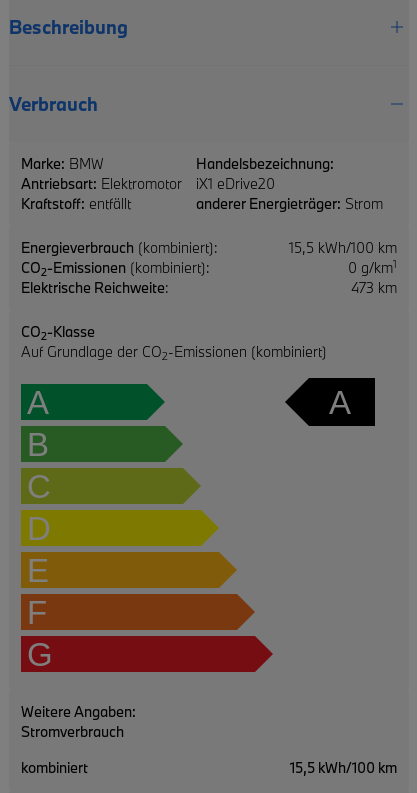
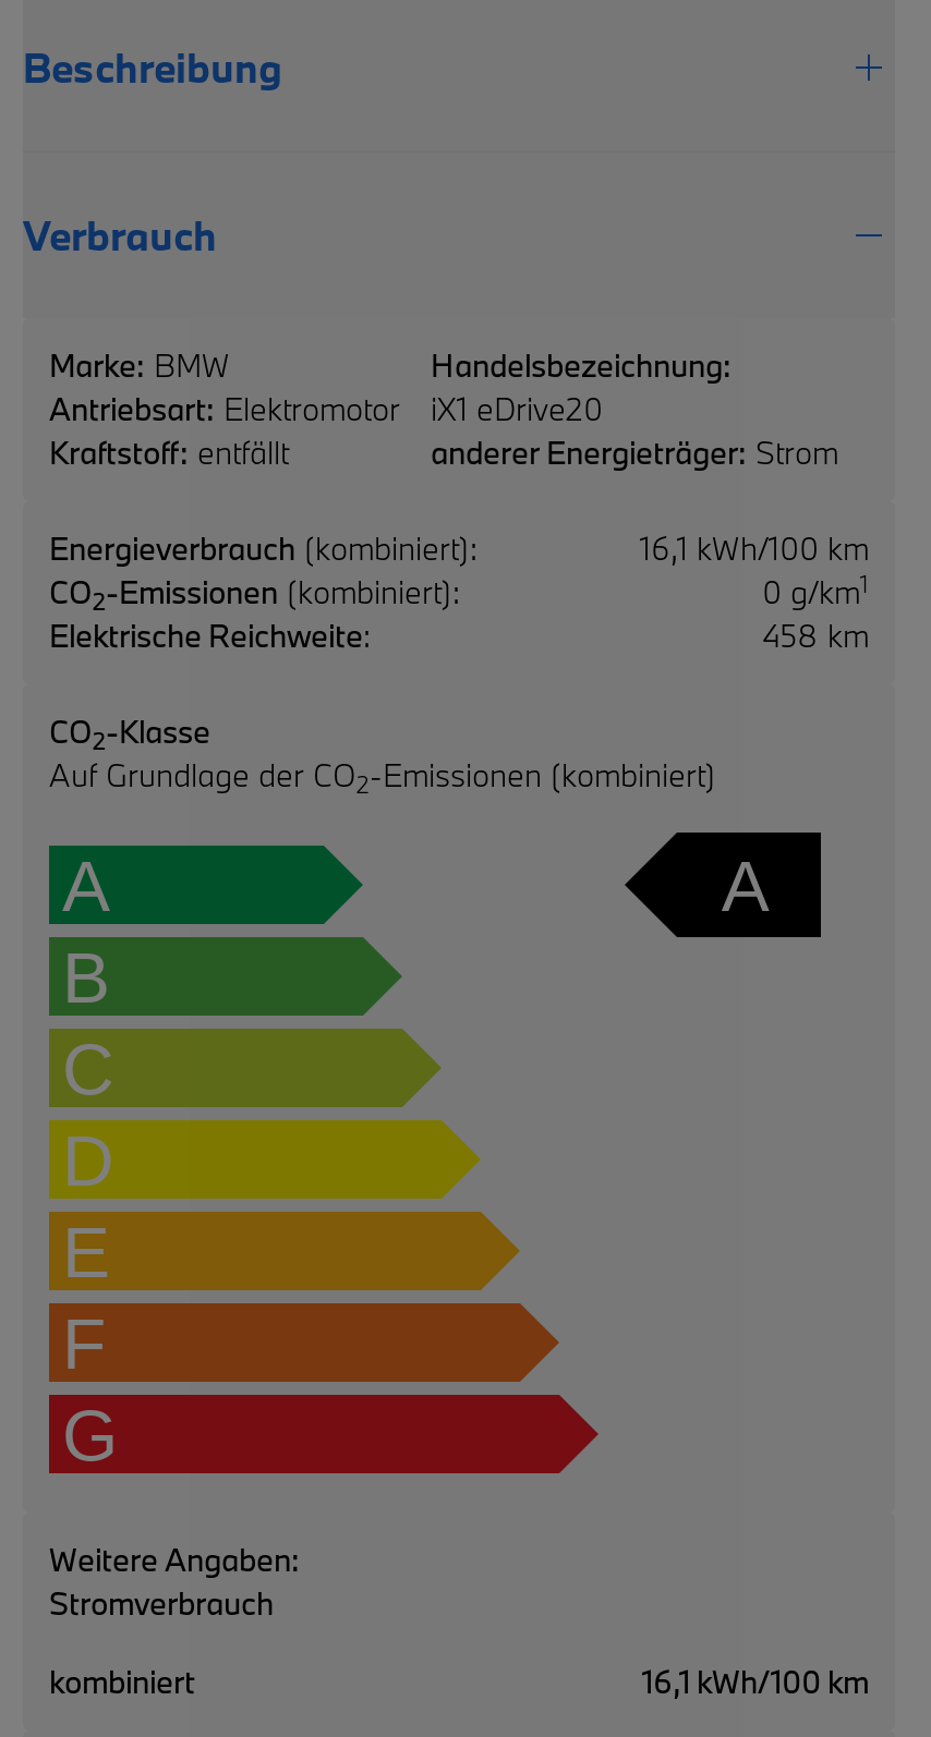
[289,238,397,257] 15,5 kWh/100 km -> [640,527,869,569] 16,1 kWh/100 km
[351,278,397,297] 473 km -> [762,615,869,656] 458 km
[290,758,397,777] 15,5 kWh/100 km -> [642,1661,869,1702] 16,1 kWh/100 km

